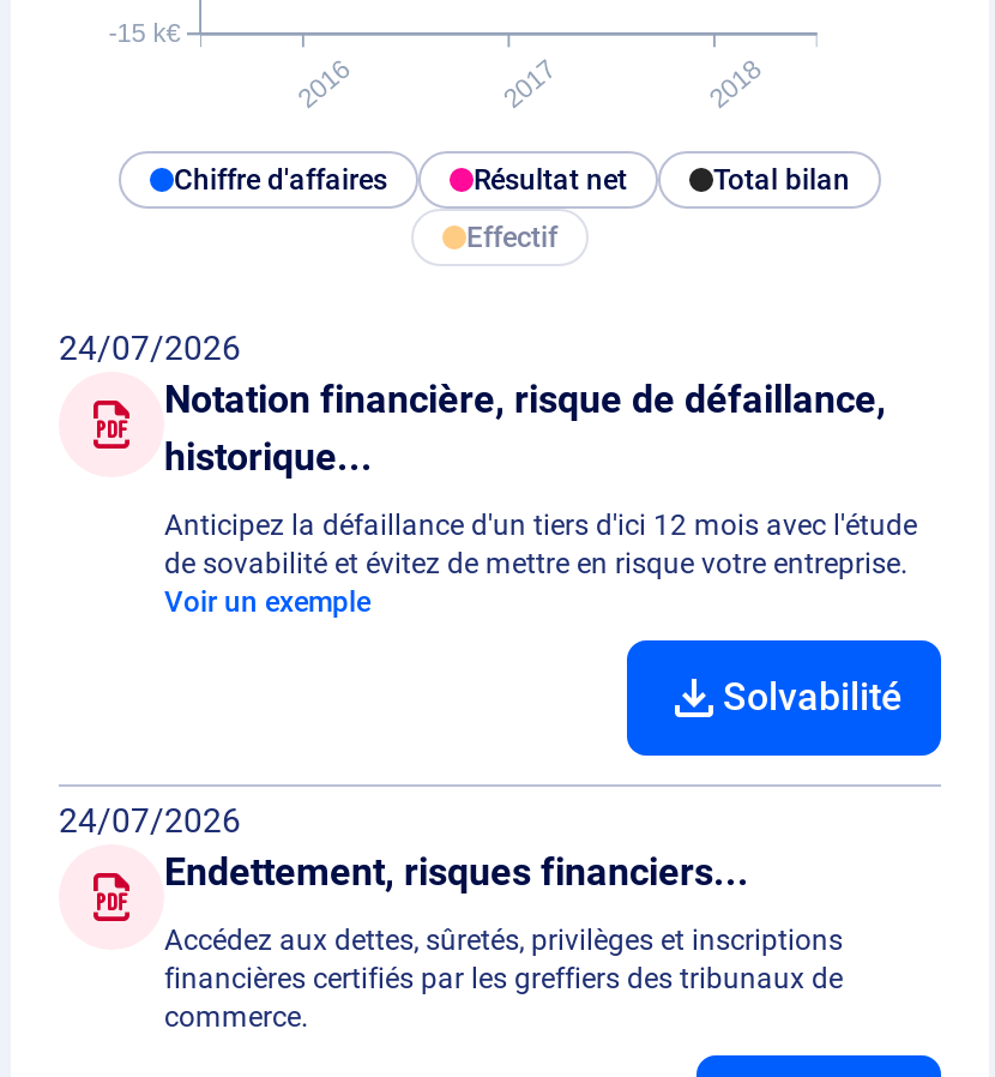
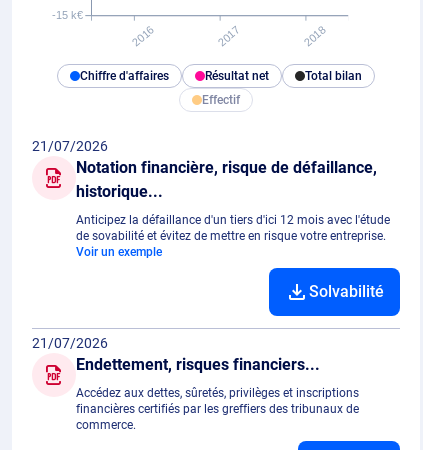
[59,329,241,367] 24/07/2026 -> [32,138,108,154] 21/07/2026
[59,801,241,840] 24/07/2026 -> [32,335,108,351] 21/07/2026

